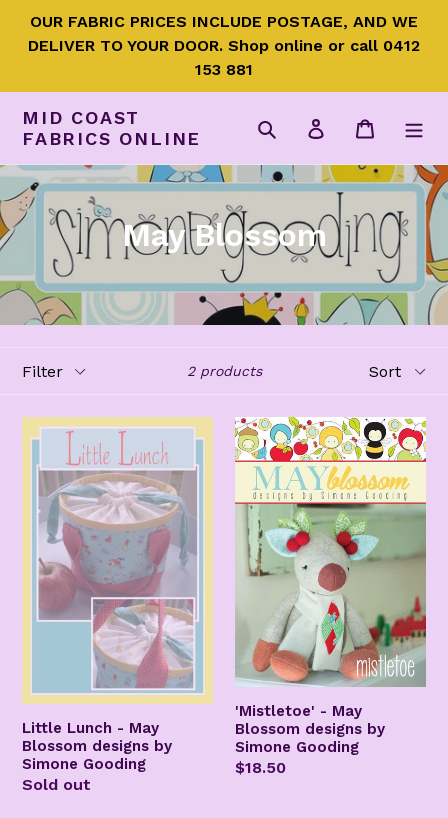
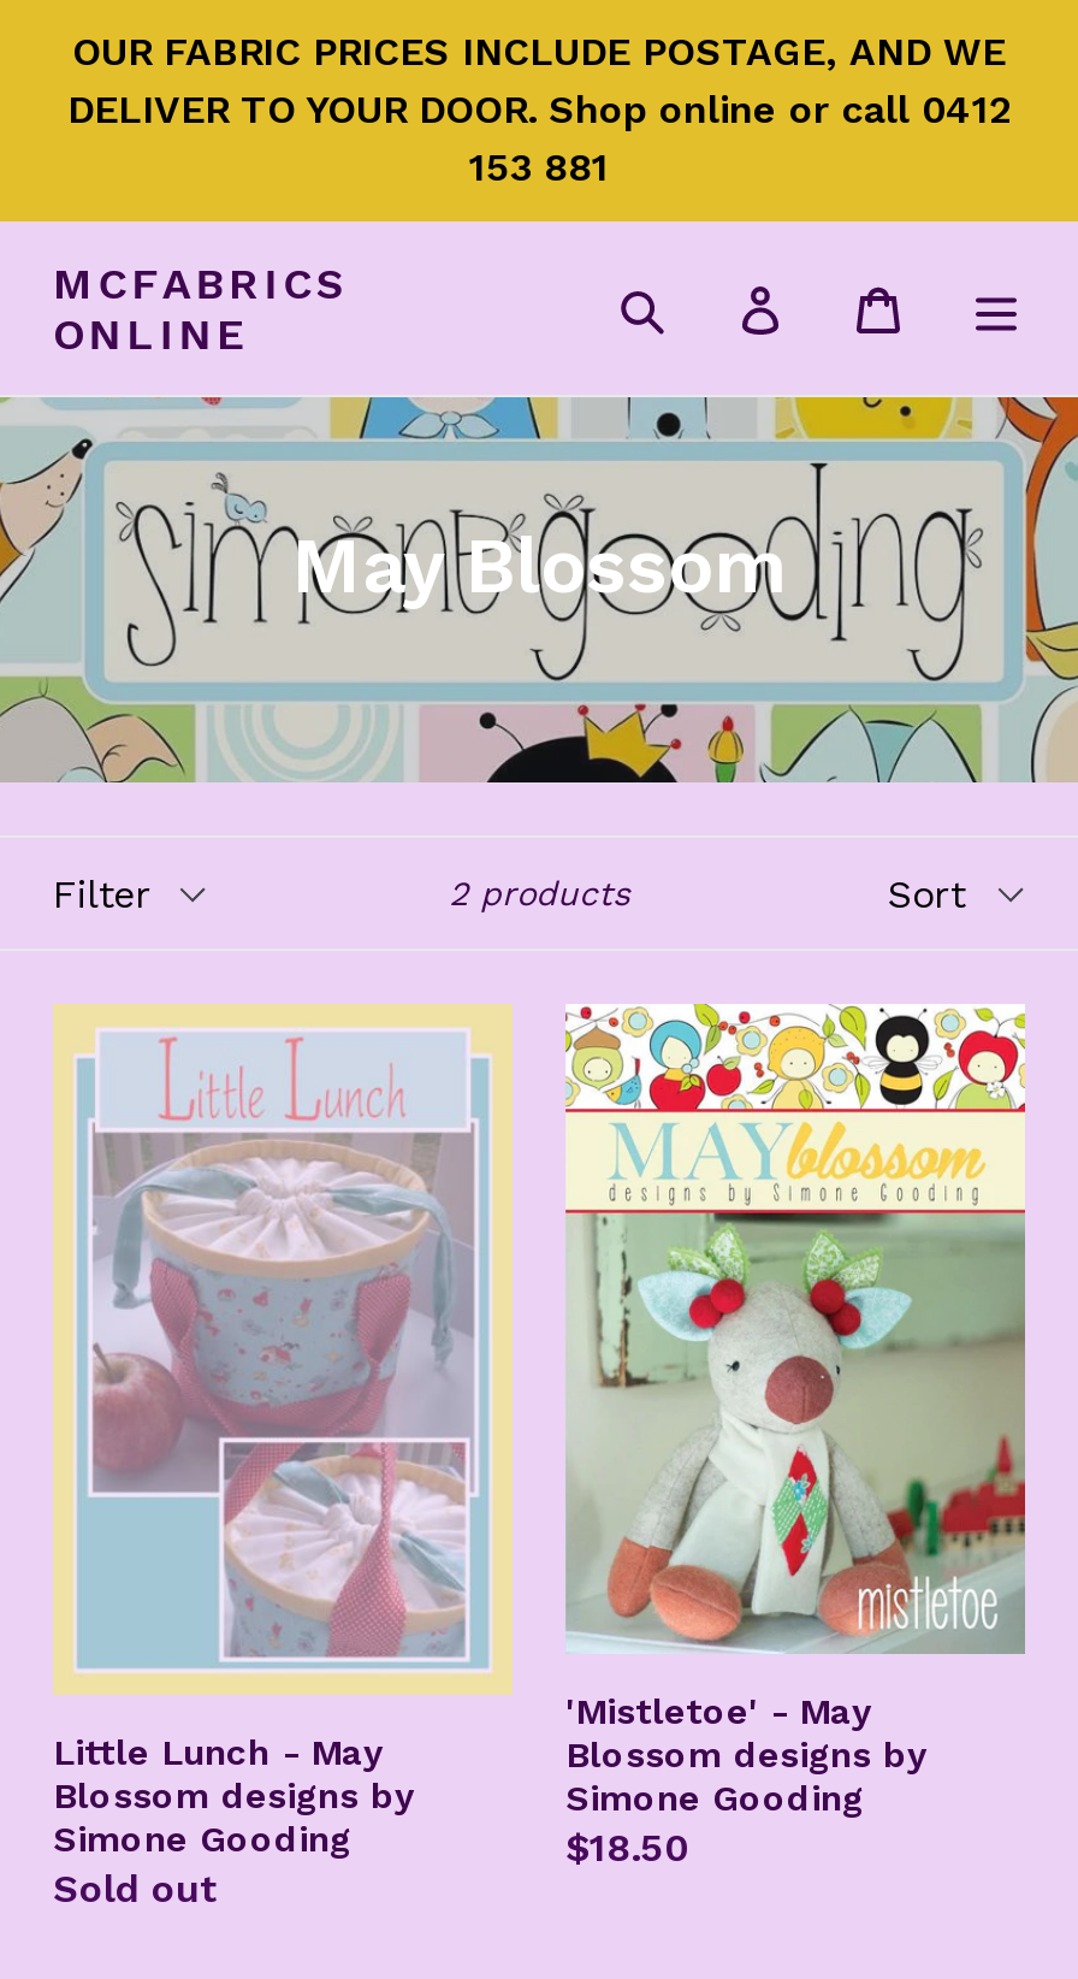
[22,107,201,149] MID COAST | FABRICS ONLINE -> [53,258,347,359] MCFABRICS | ONLINE

